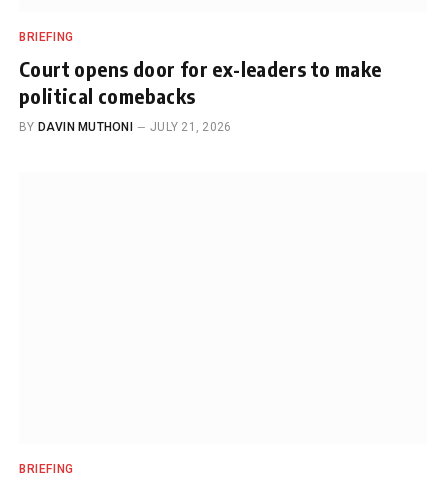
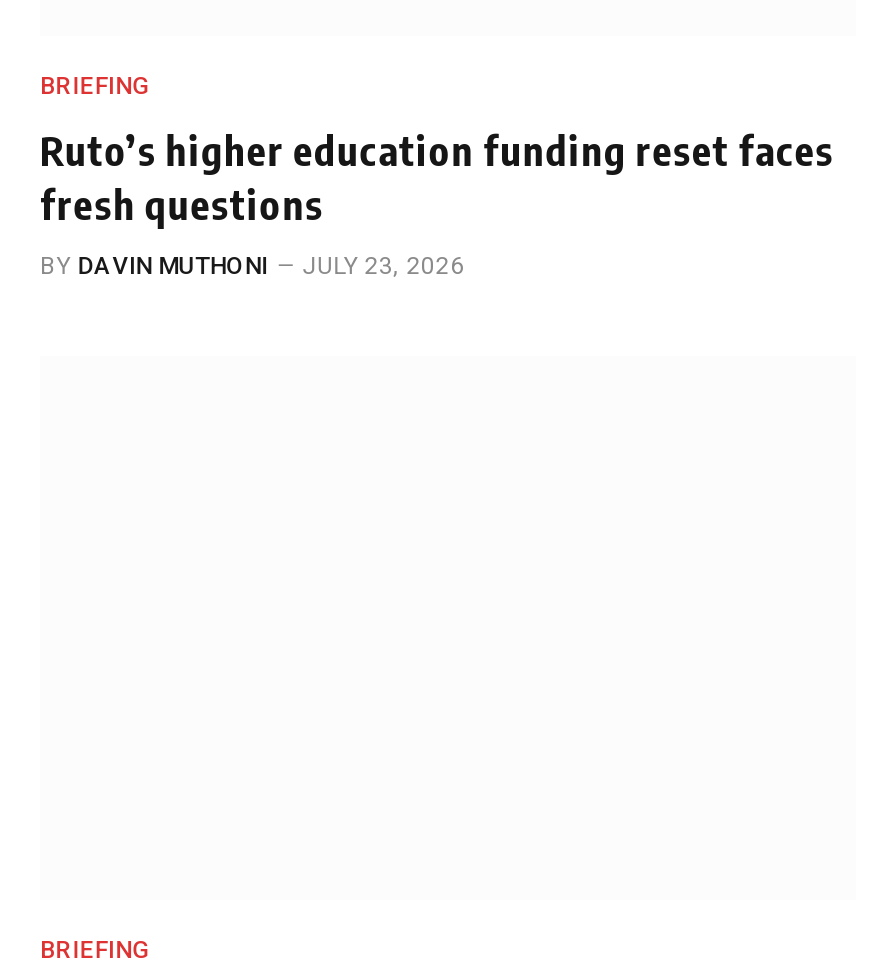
[19,56,382,108] Court opens door for ex-leaders to make | political comebacks -> [40,125,834,229] Ruto’s higher education funding reset faces | fresh questions
[19,120,231,134] BY DAVIN MUTHONI JULY 21, 2026 -> [40,253,464,281] BY DAVIN MUTHONI JULY 23, 2026

